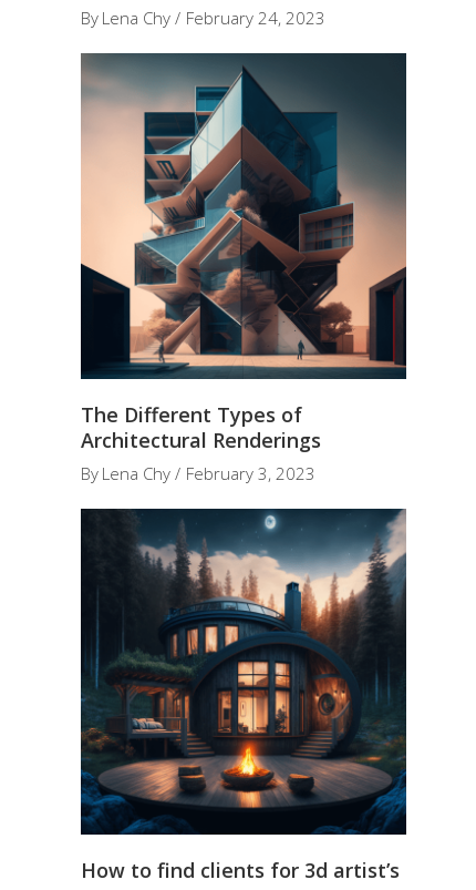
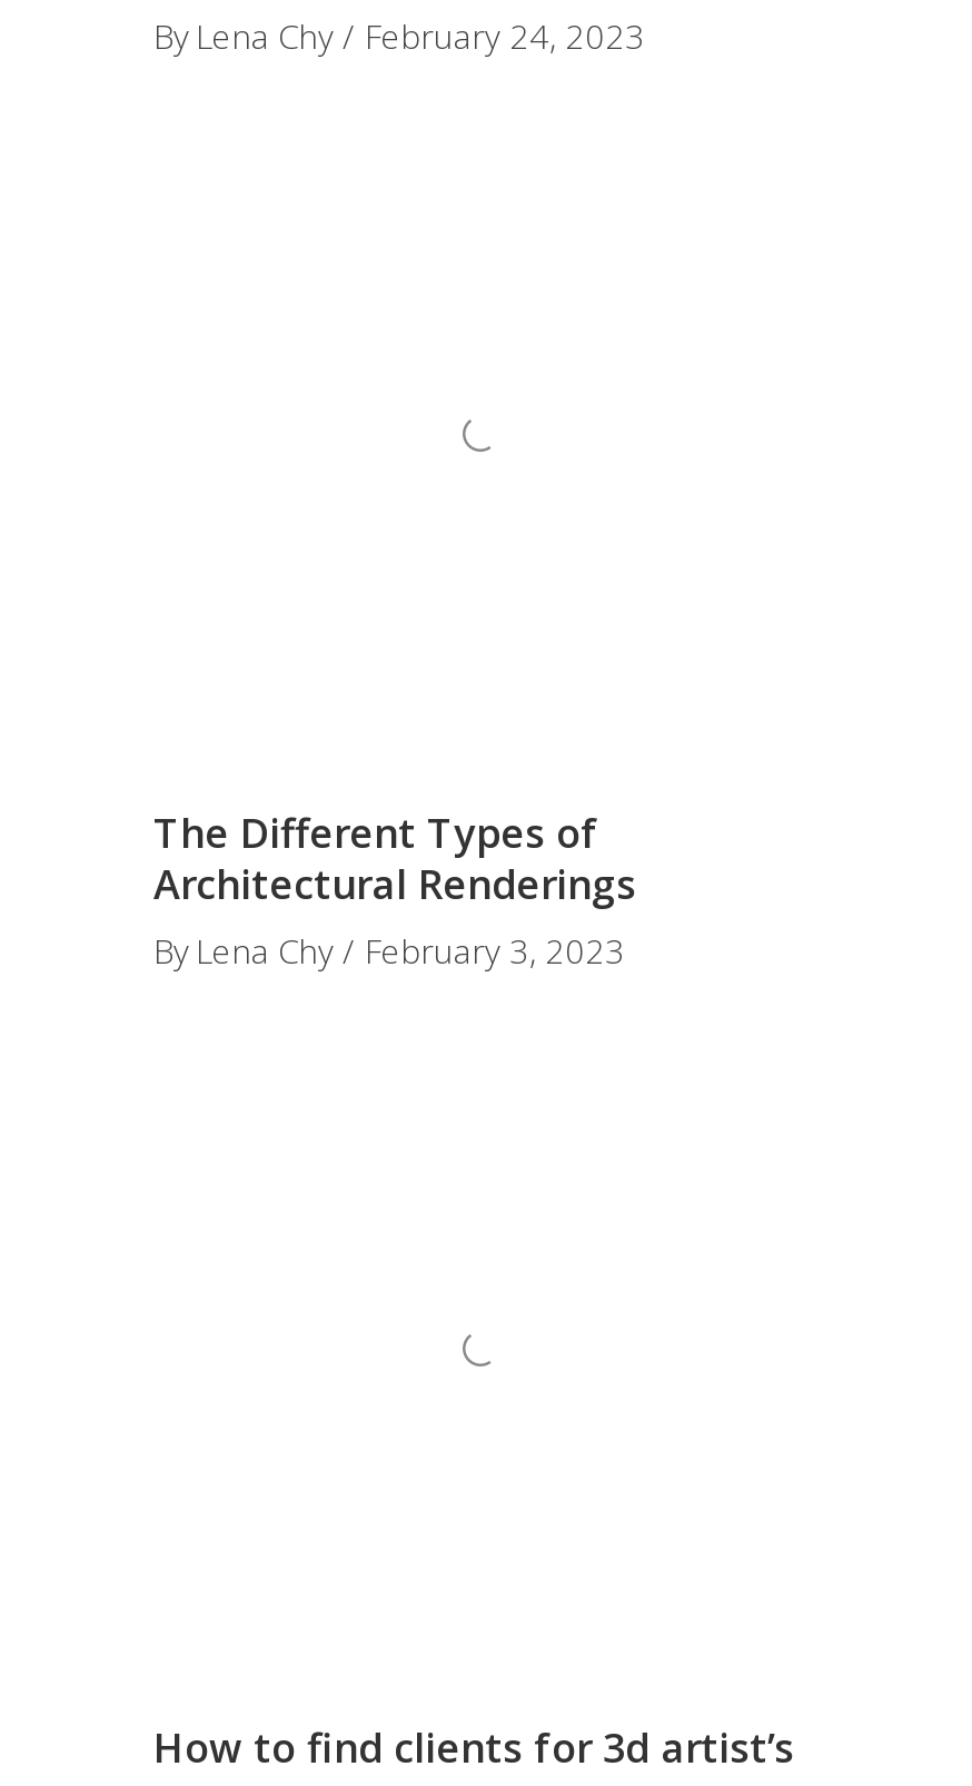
[80,52,407,380] [image] -> none
[80,508,407,836] [image] -> none

